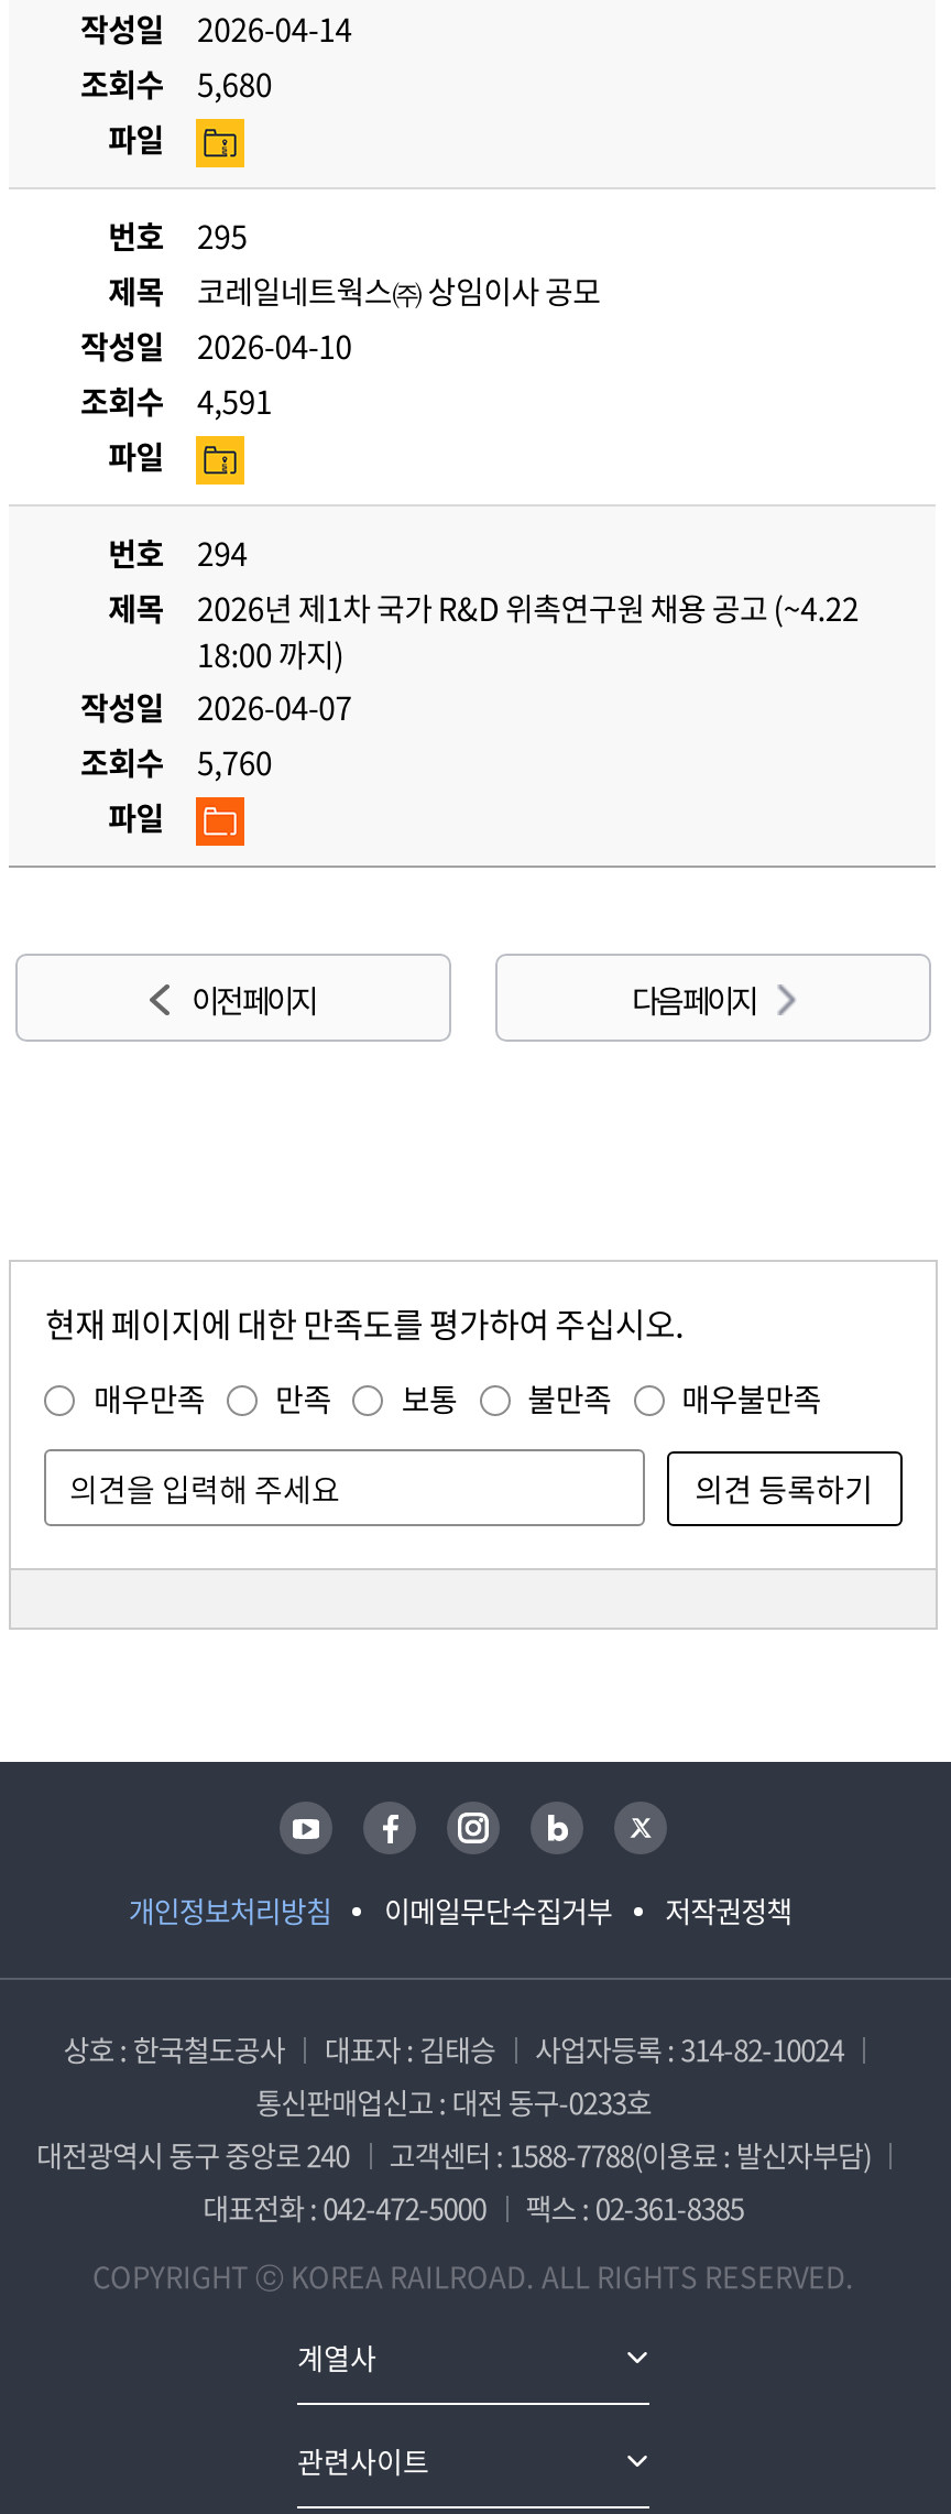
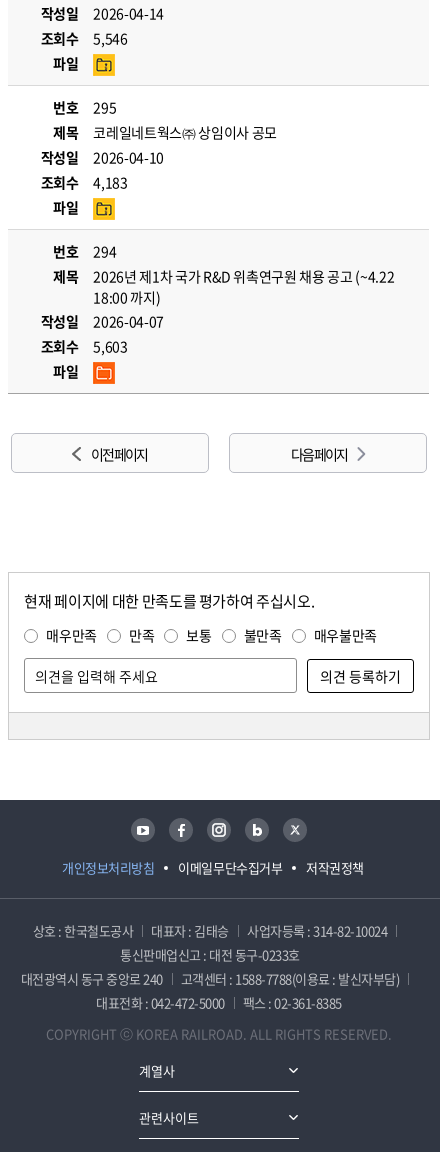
[80,62,272,106] 조회수 5,680 -> [40,28,128,48] 조회수 5,546
[80,379,272,423] 조회수 4,591 -> [40,172,128,192] 조회수 4,183
[80,740,272,784] 조회수 5,760 -> [40,336,128,356] 조회수 5,603

